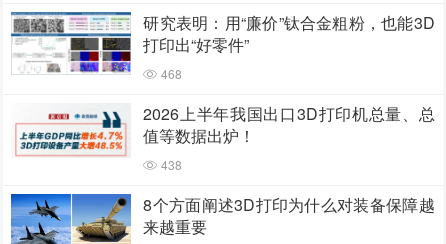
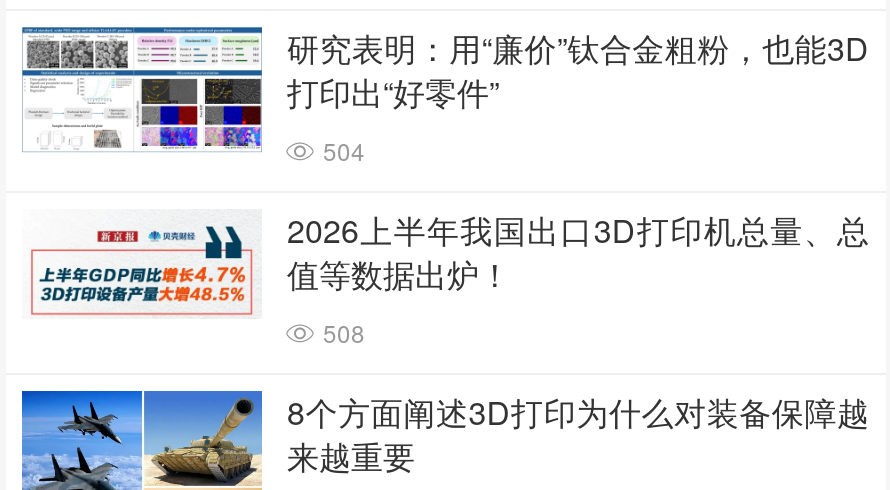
[161,65,182,82] 468 -> [323,132,365,166] 504
[161,156,182,173] 438 -> [323,314,365,348] 508

